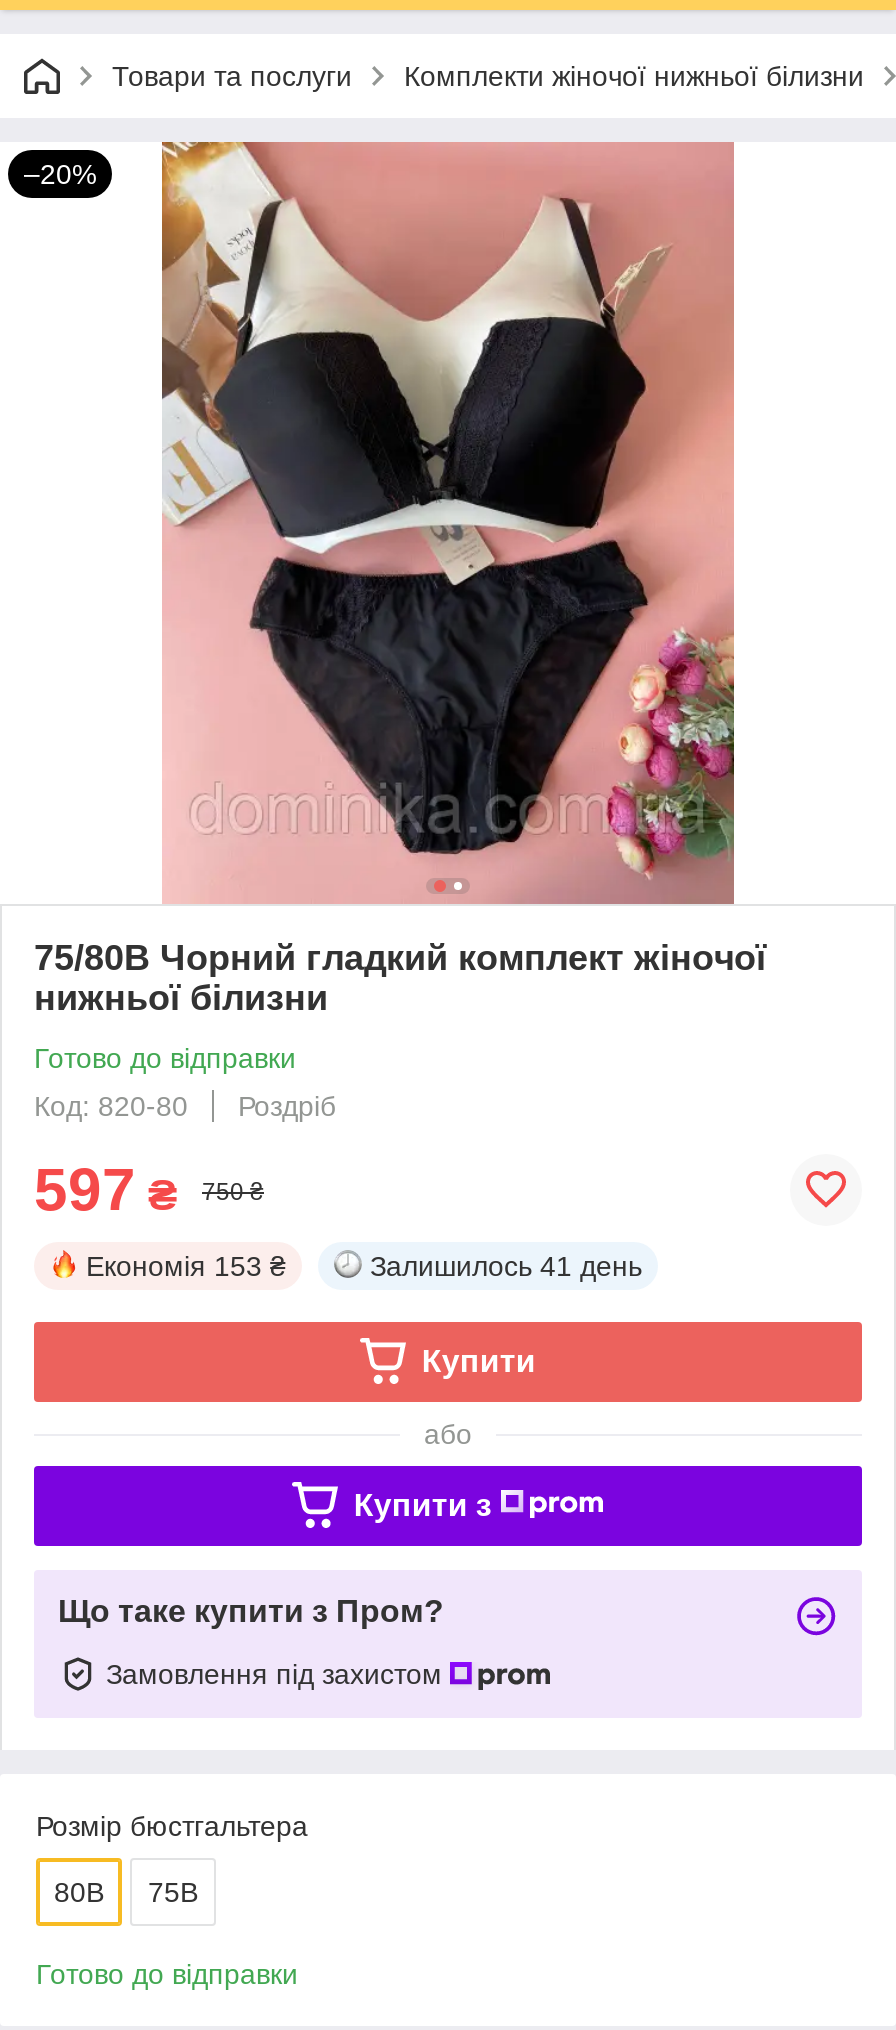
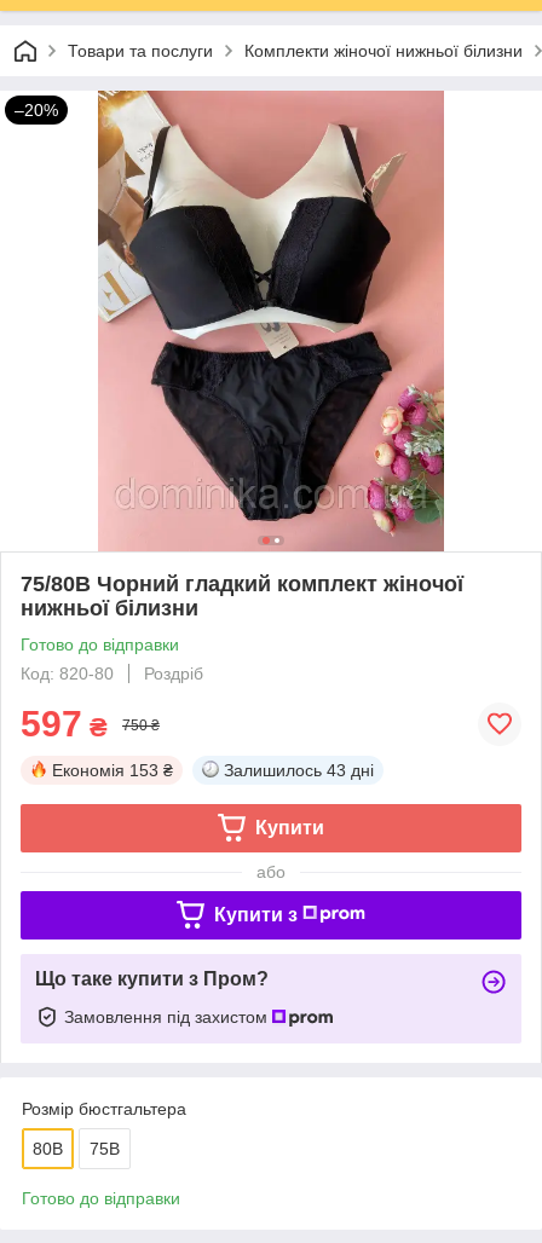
[370,1250,642,1282] Залишилось 41 день -> [224,760,374,780] Залишилось 43 дні

